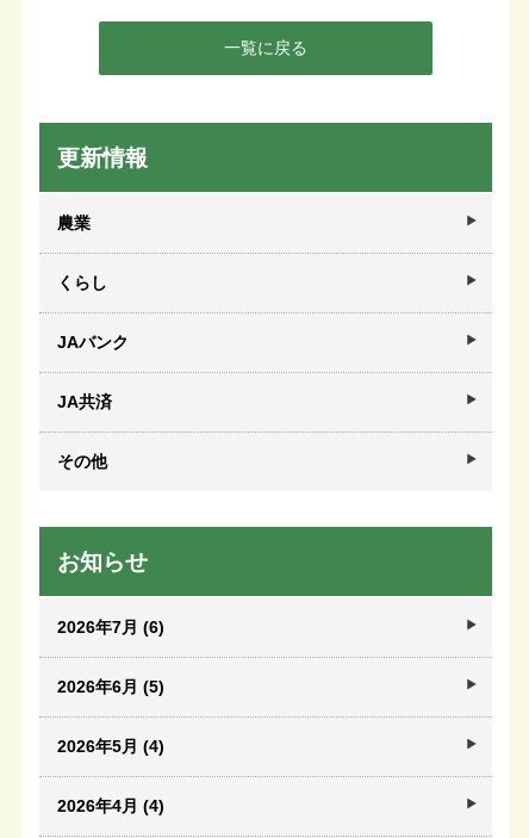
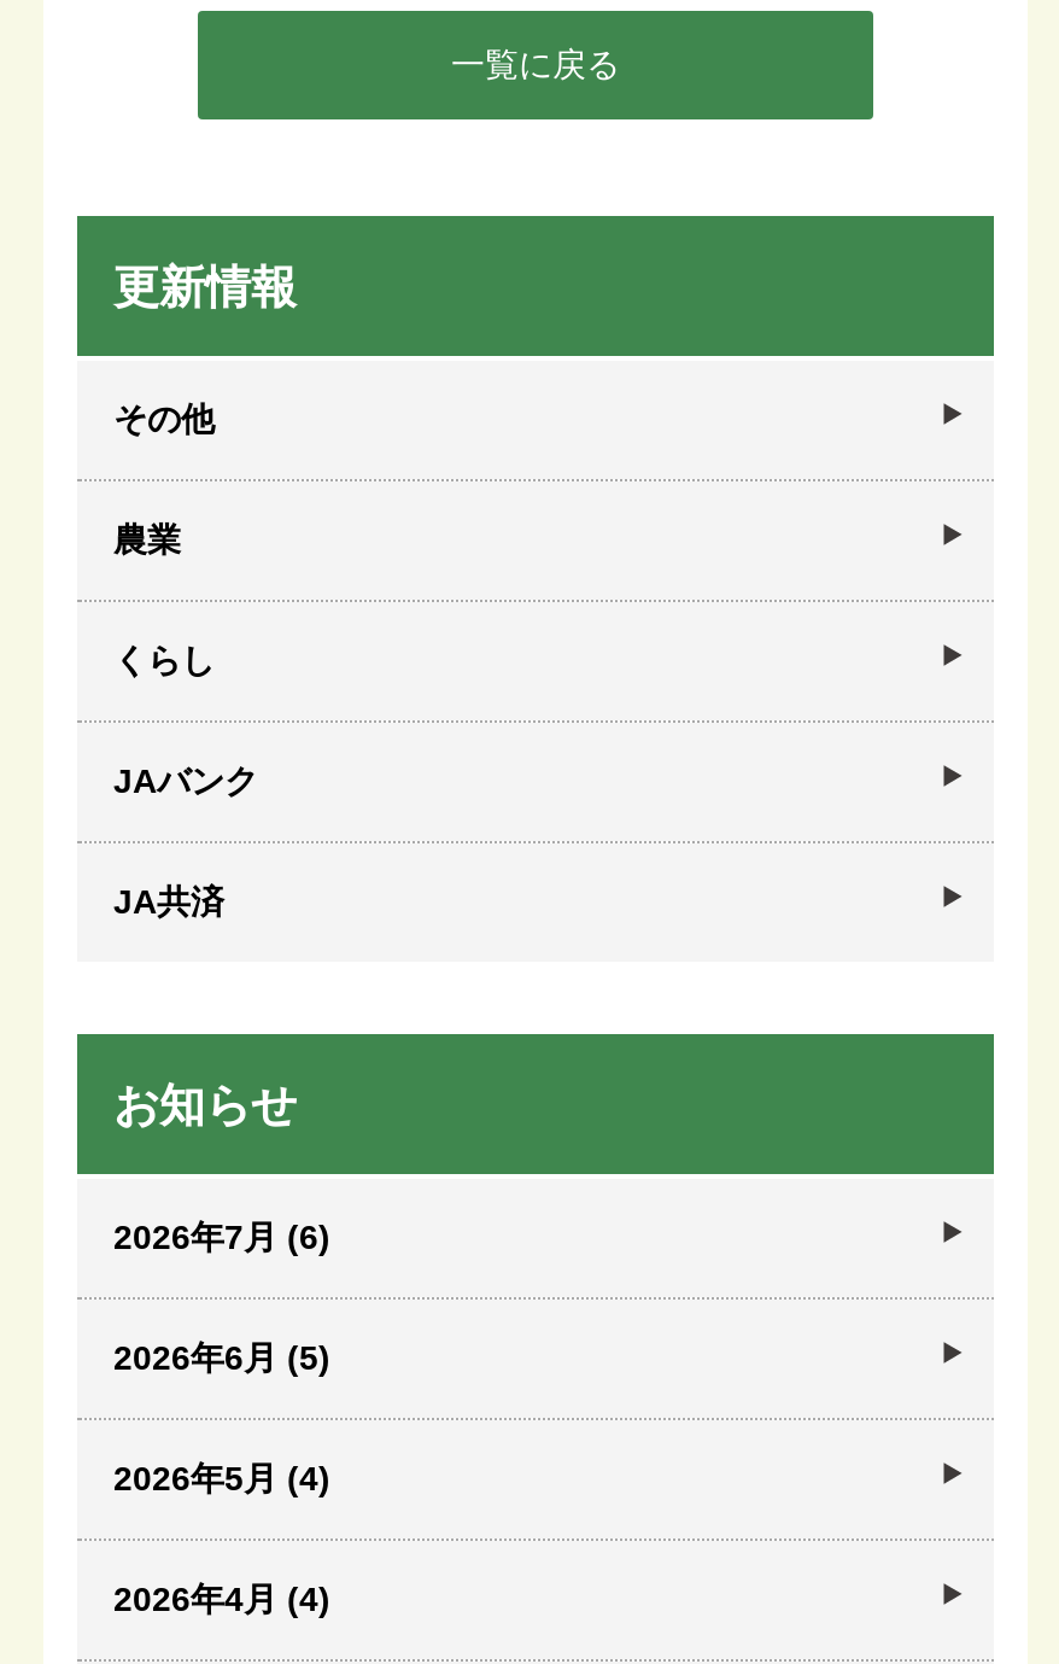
moved [57,213,129,411] -> [113,520,258,921]: 農業 | くらし | JAバンク | JA共済
moved [57,452,107,471] -> [113,399,215,438]: その他

